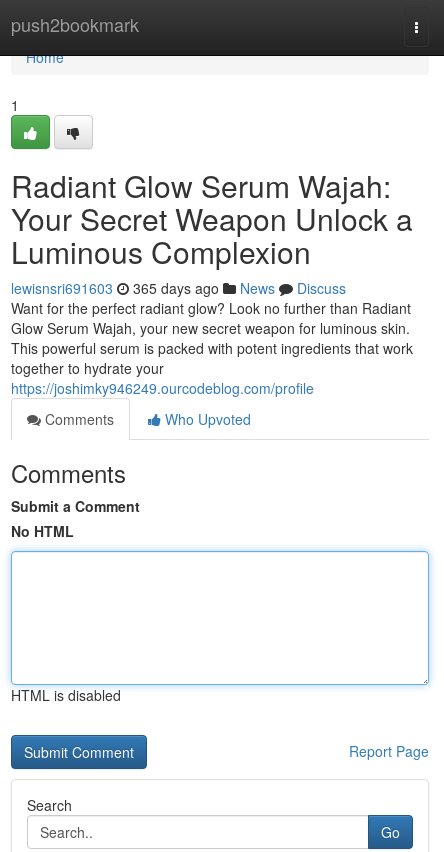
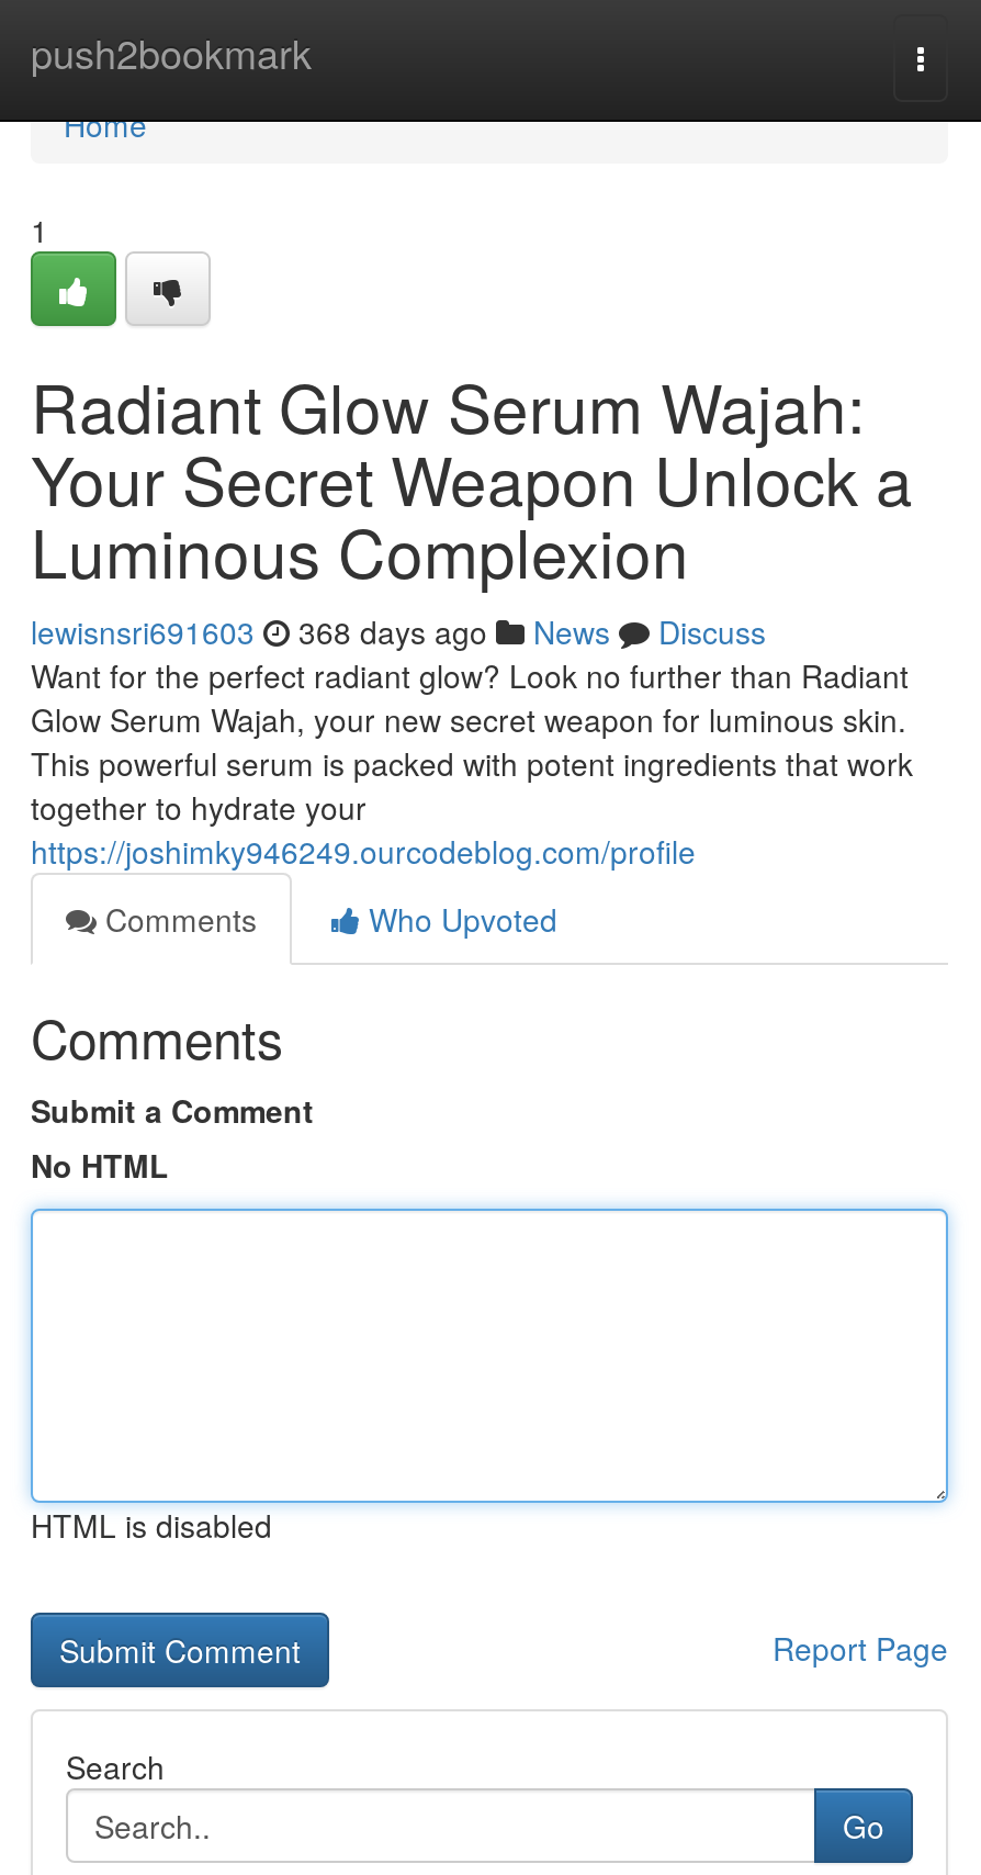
[11,278,346,298] lewisnsri691603 365 days ago News Discuss -> [31,609,766,653] lewisnsri691603 368 days ago News Discuss

